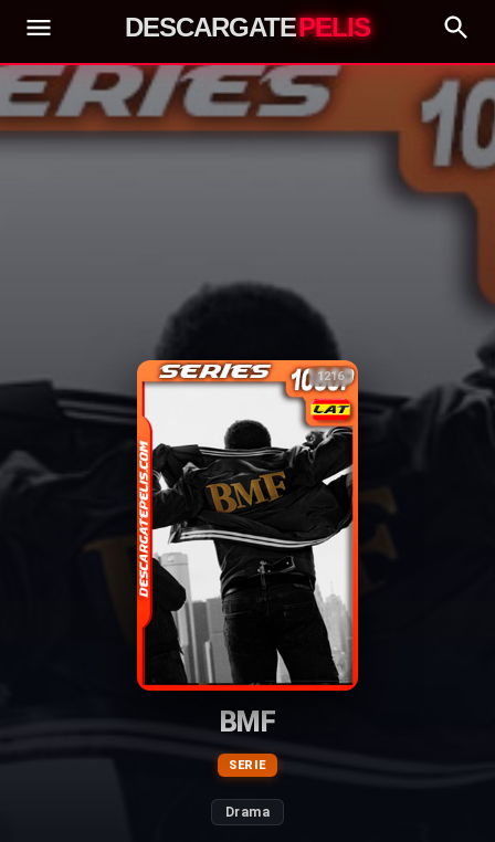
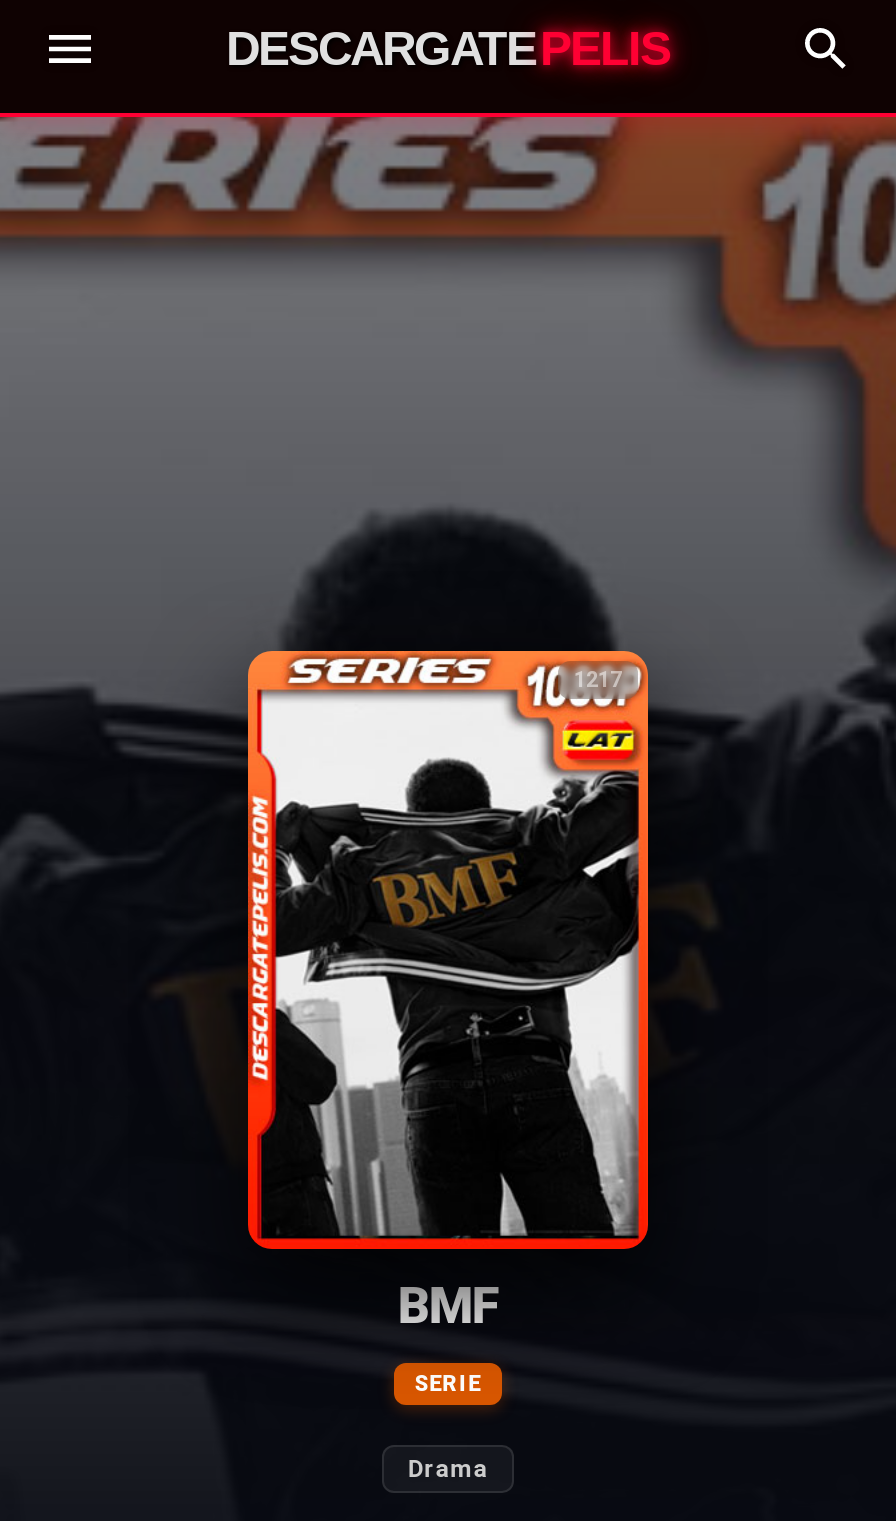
[317,369,344,383] 1216 -> [574,666,622,692] 1217

